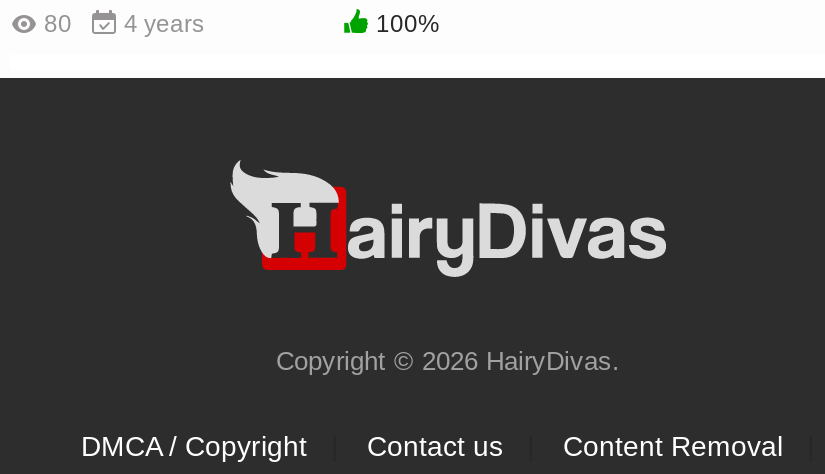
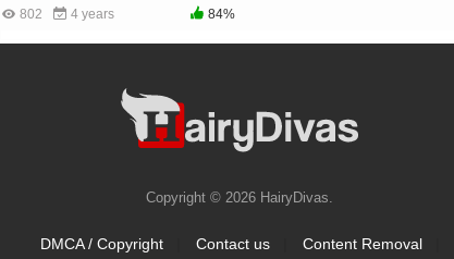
[44,9,204,37] 80 4 years -> [20,6,114,21] 802 4 years
[376,9,440,37] 100% -> [208,6,235,21] 84%

